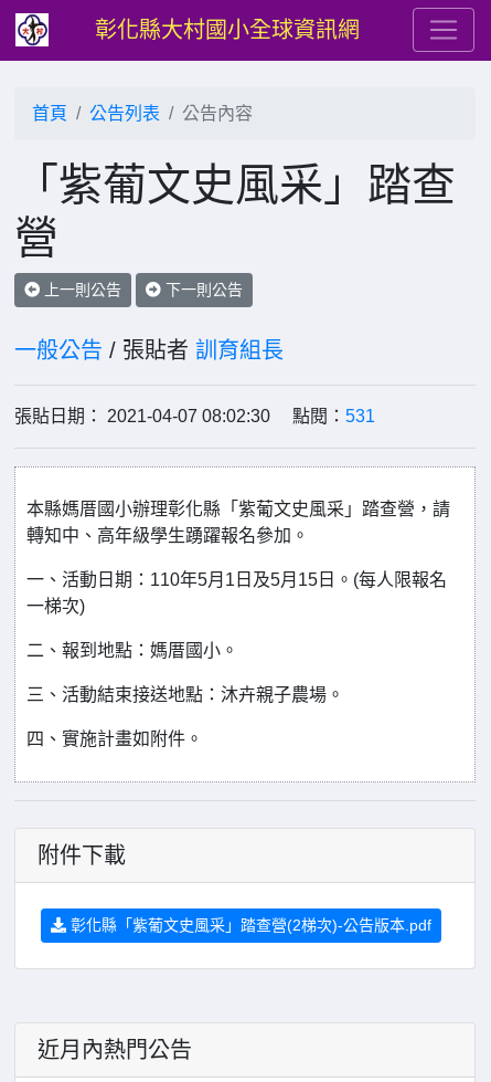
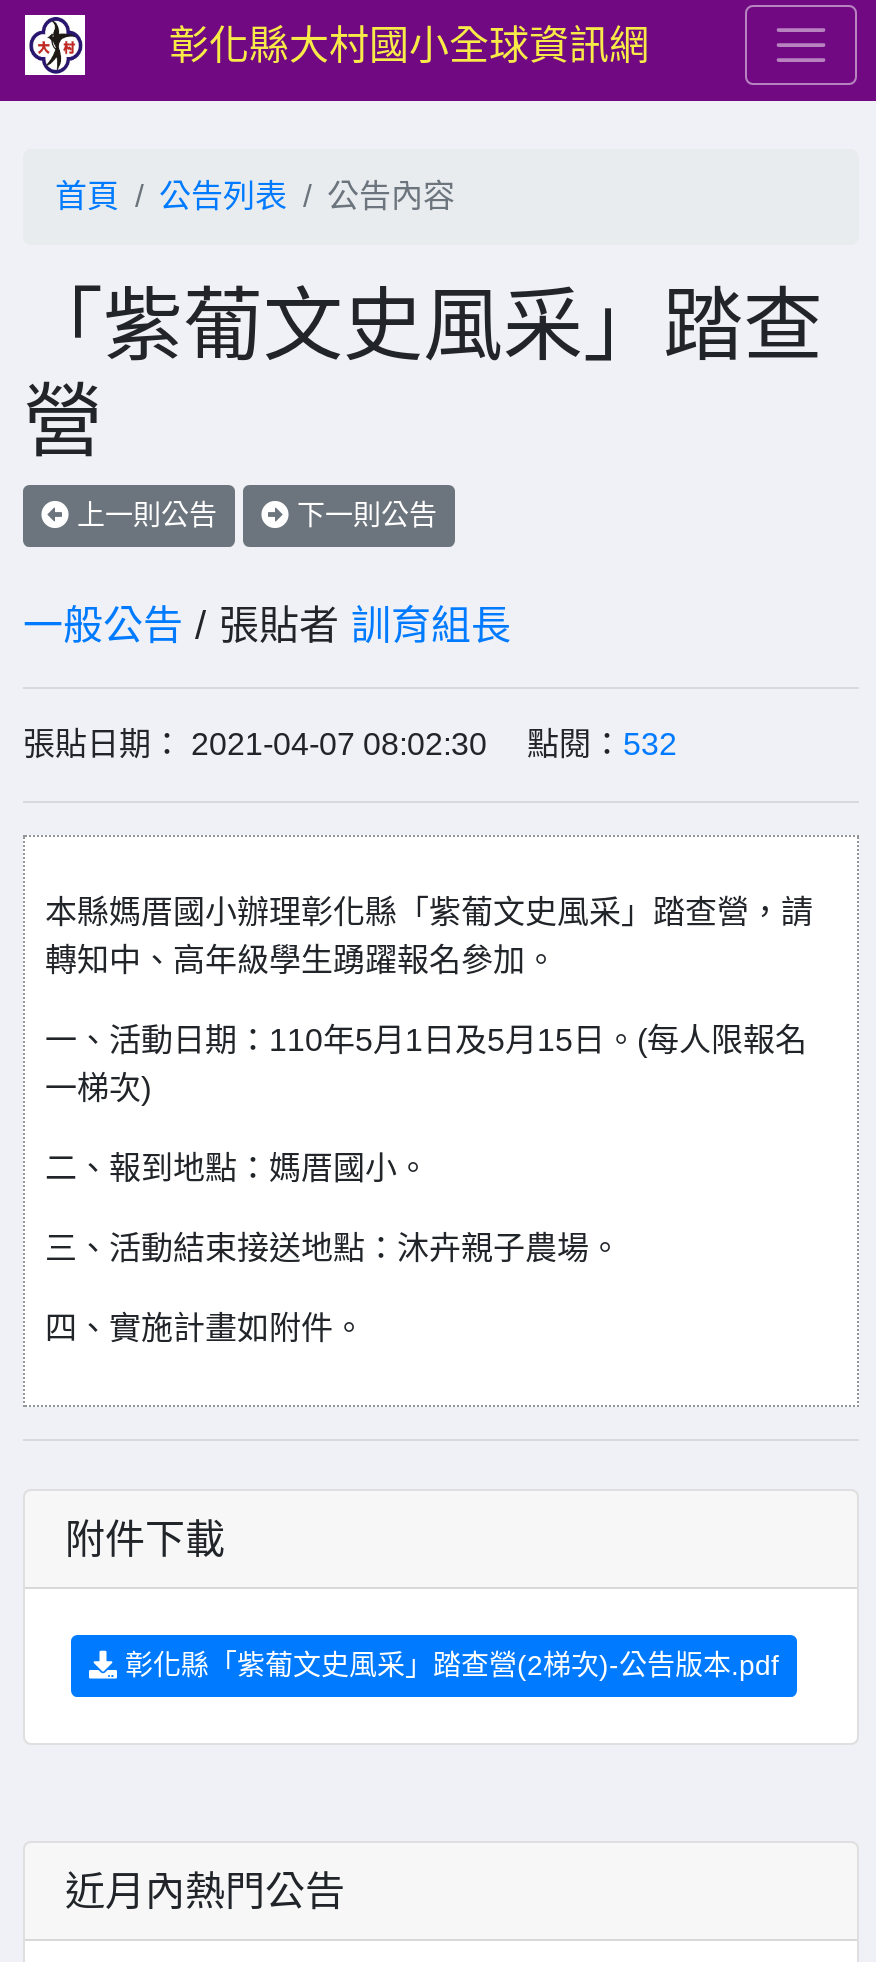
[14,407,375,426] 張貼日期： 2021-04-07 08:02:30 點閱：531 -> [23,727,677,761] 張貼日期： 2021-04-07 08:02:30 點閱：532

